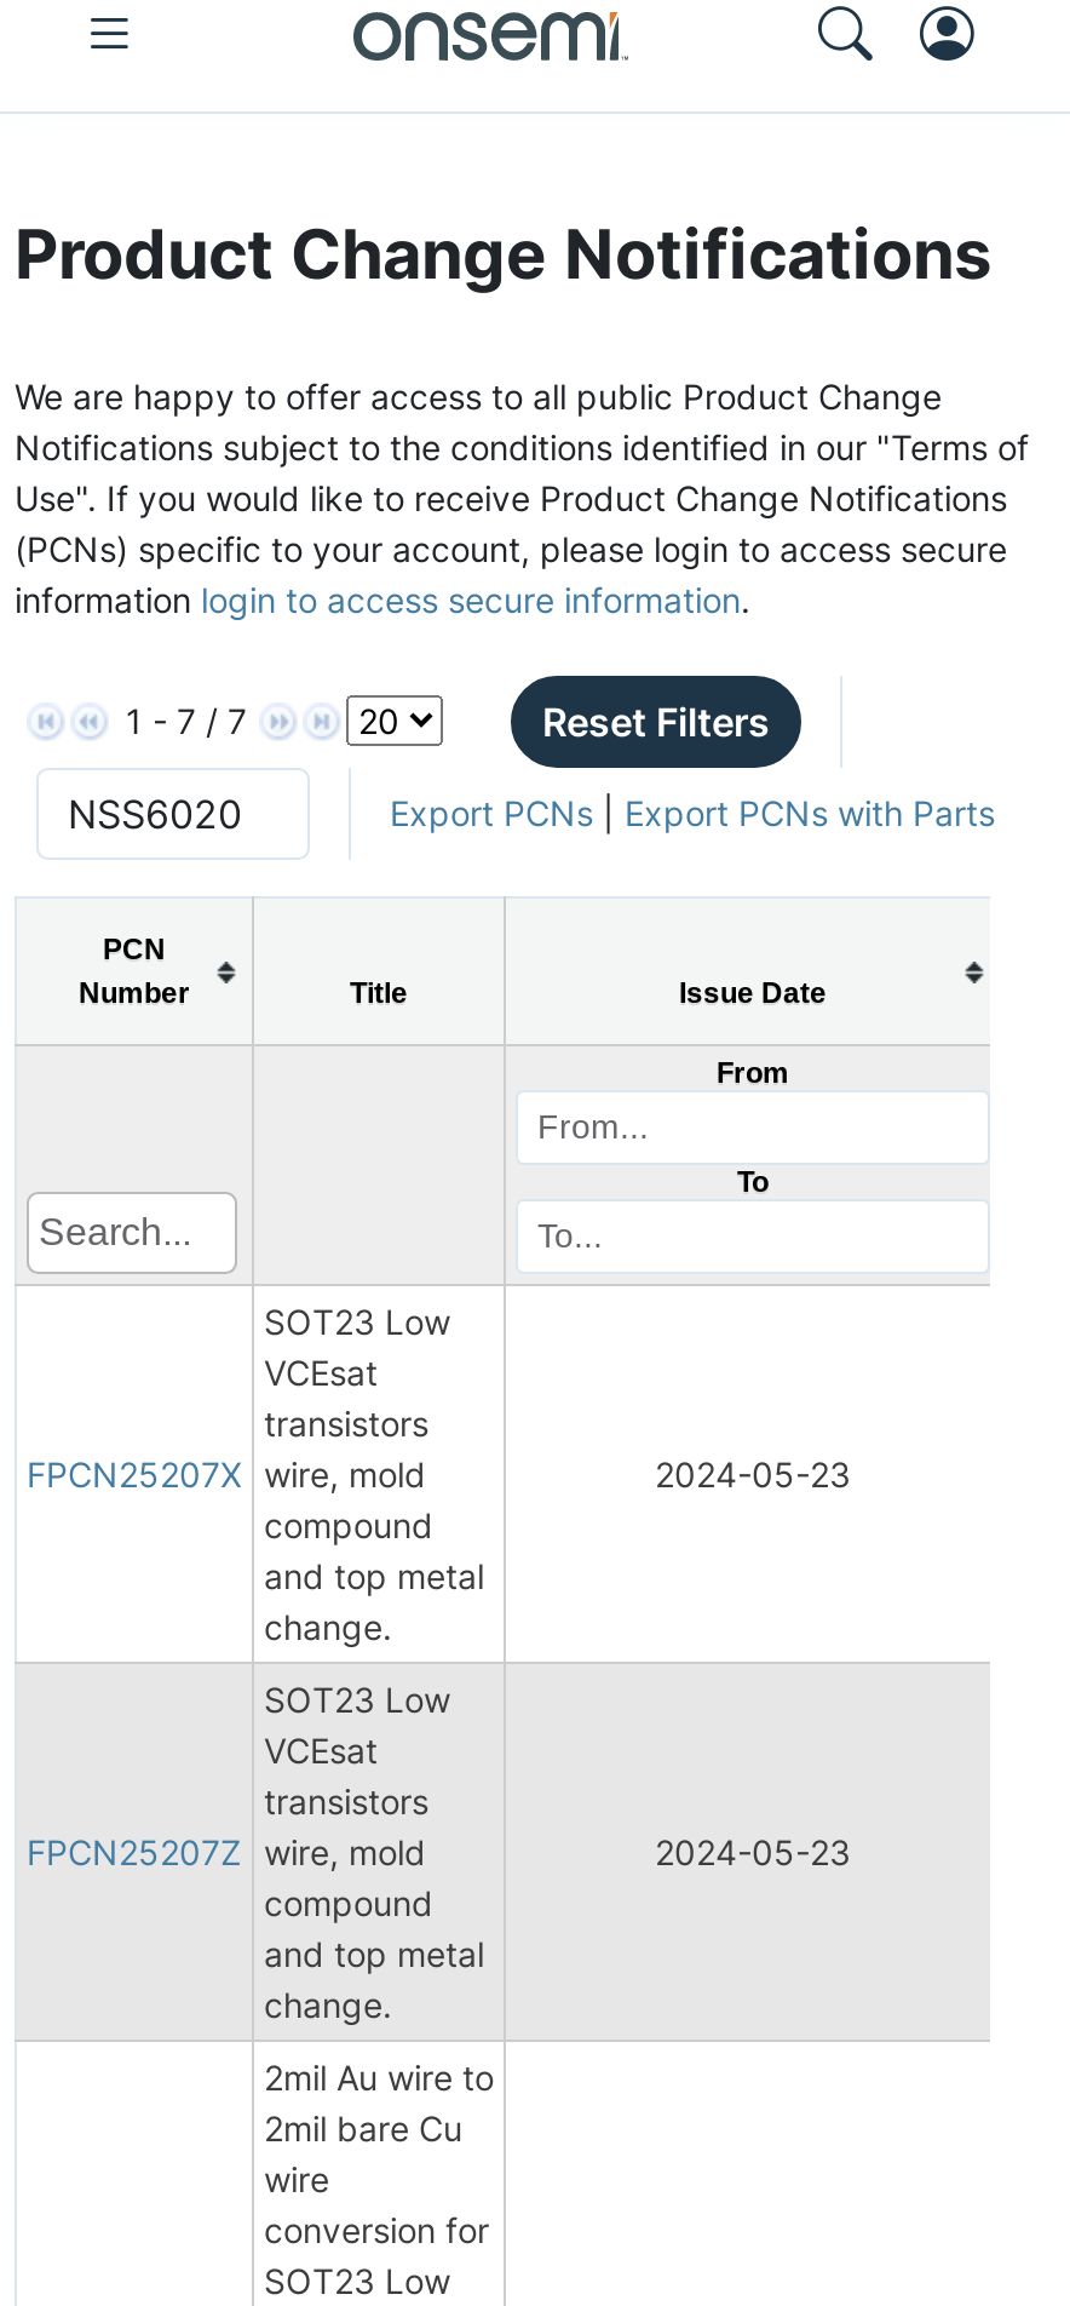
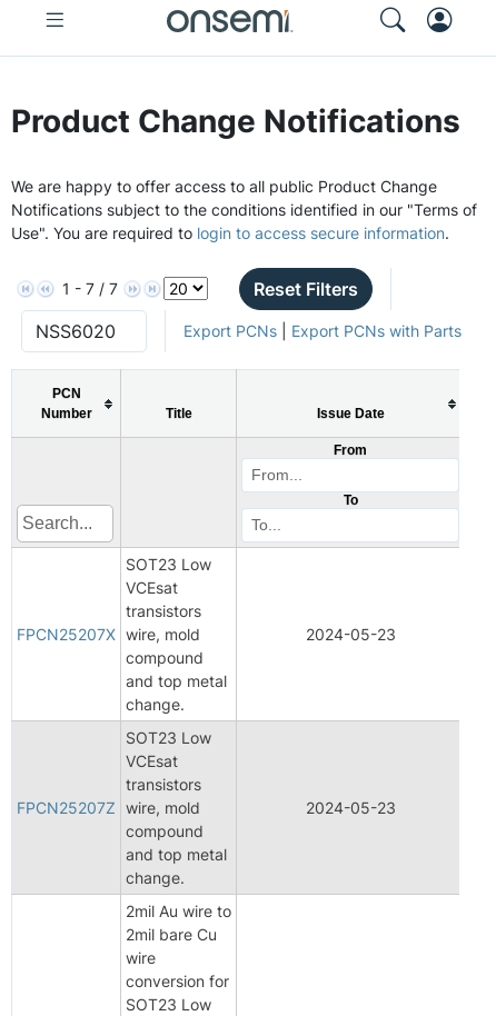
[15,476,1007,619] Use". If you would like to receive Product Change Notifications | (PCNs) specific to your account, please login to access secure | information login to access secure information. -> [11,223,449,242] Use". You are required to login to access secure information.

